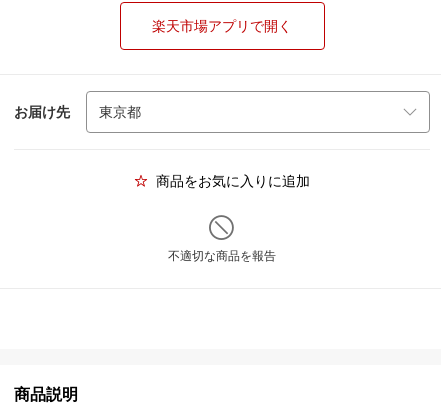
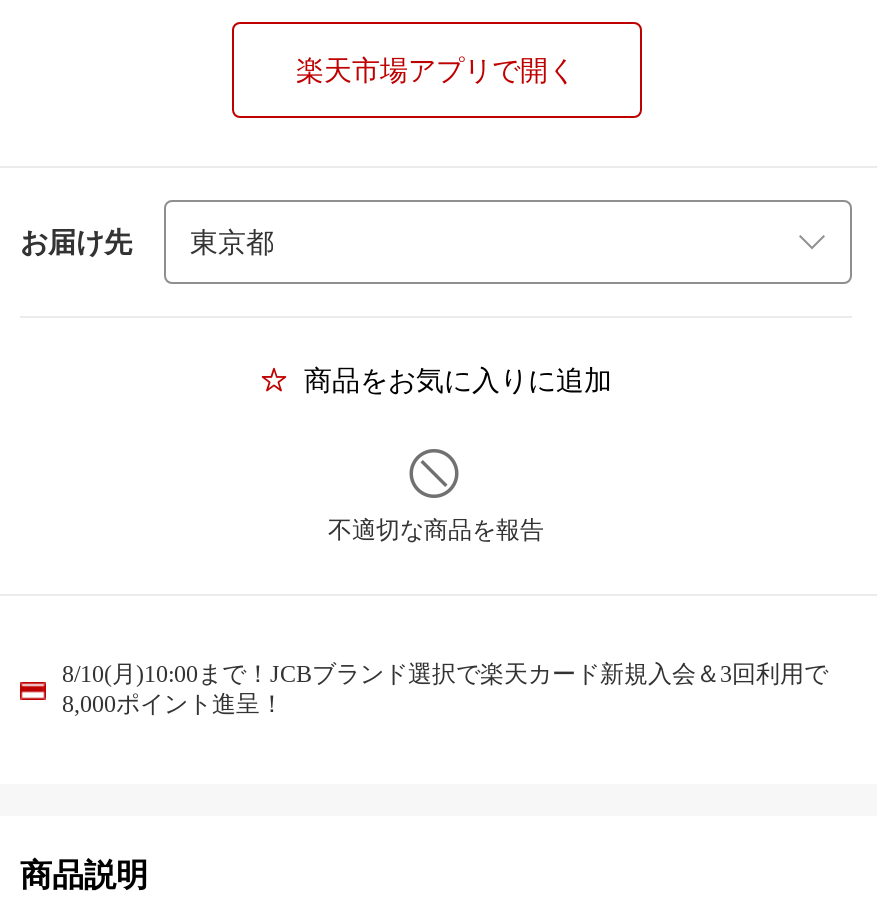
none -> [62,660,828,718] 8/10(月)10:00まで！JCBブランド選択で楽天カード新規入会＆3回利用で | 8,000ポイント進呈！

